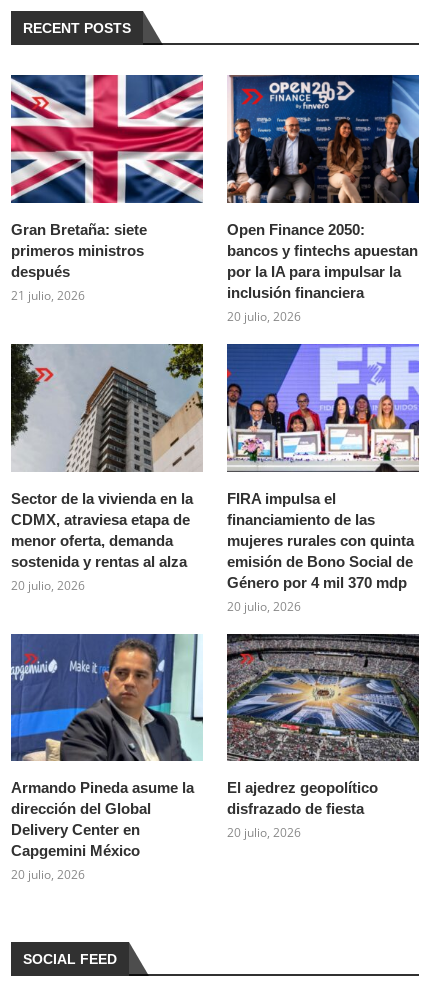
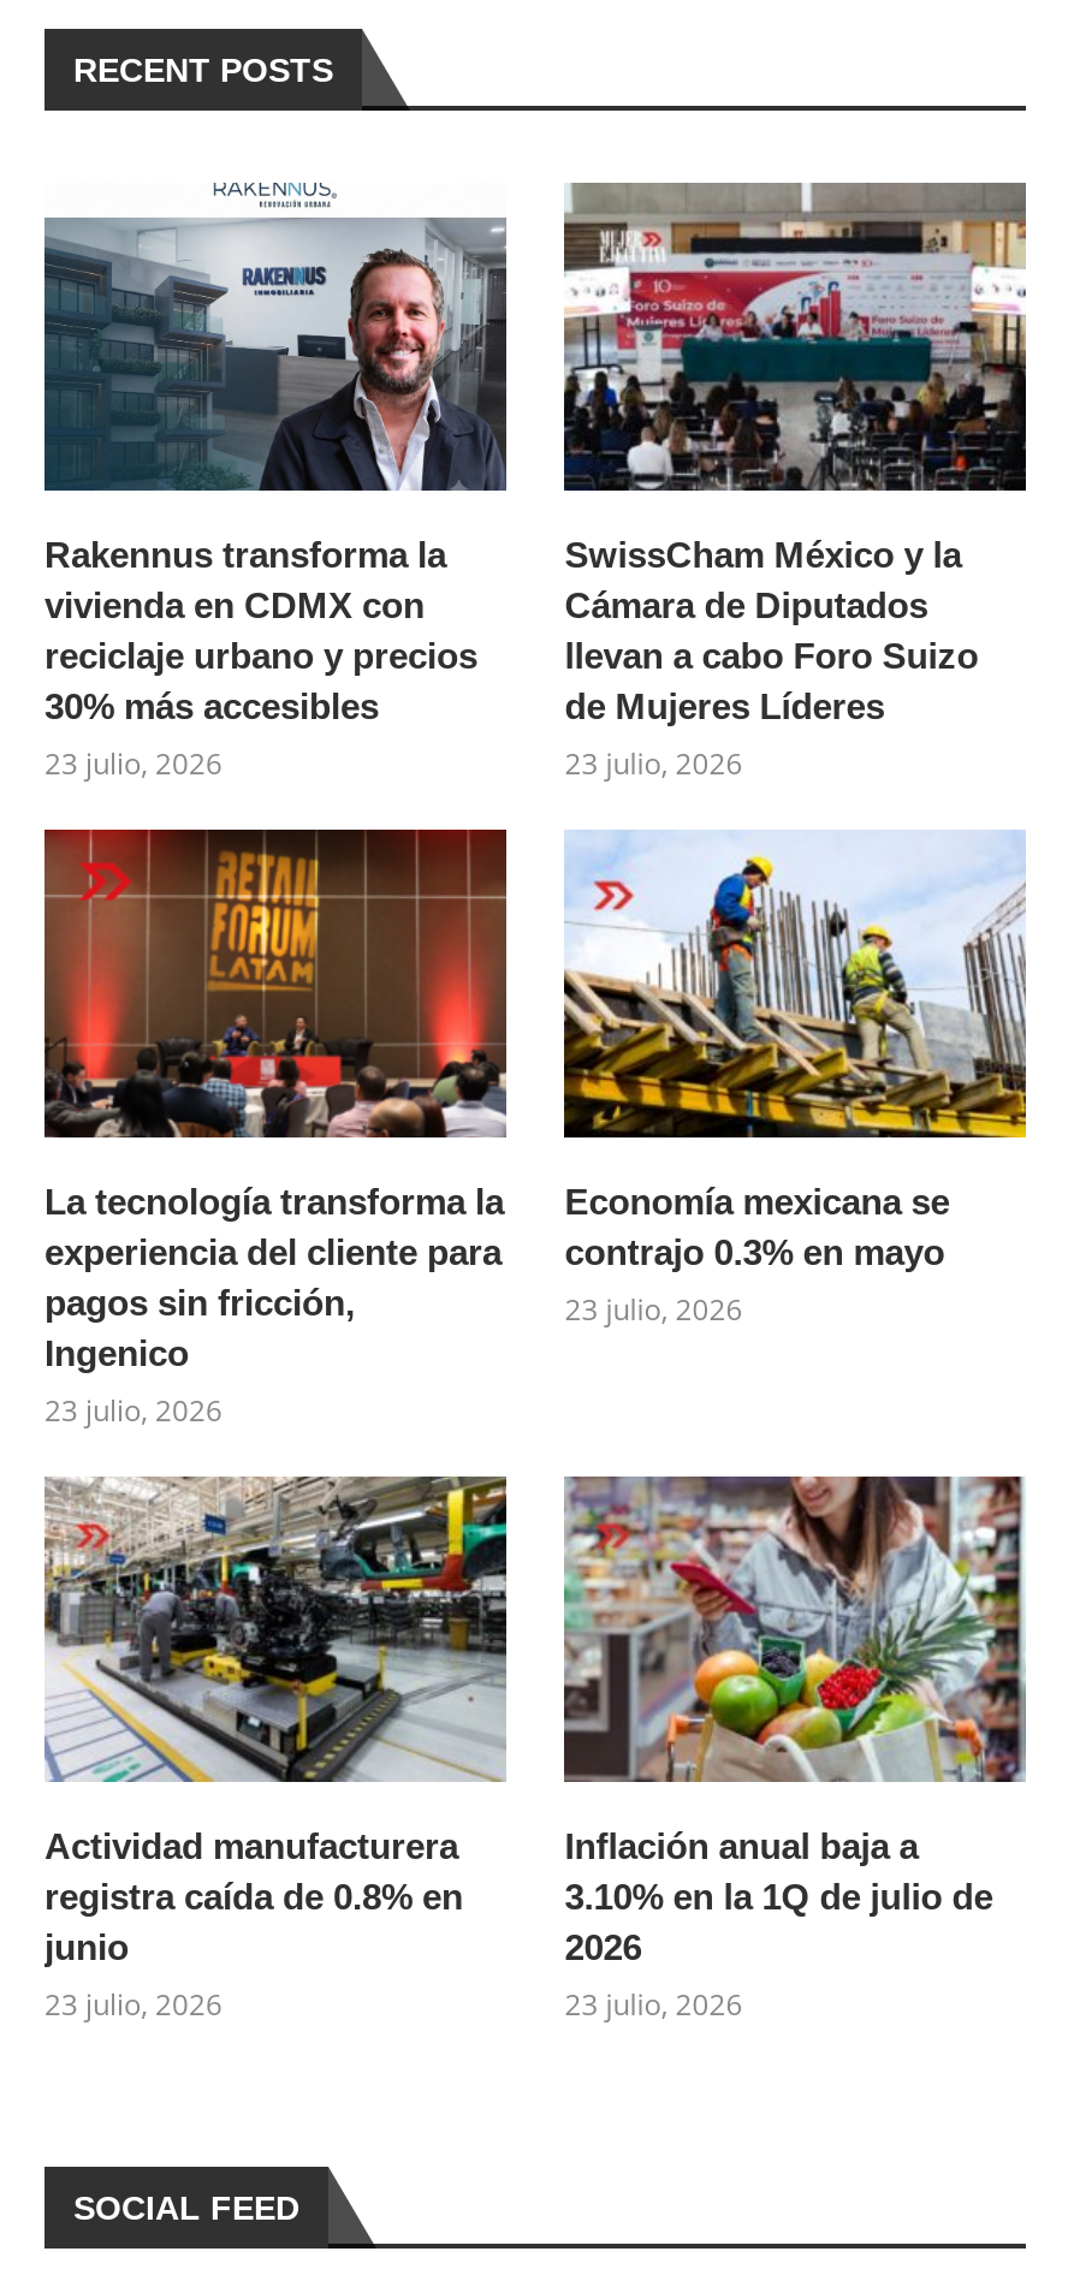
[10,74,204,304] [image] | Gran Bretaña: siete | primeros ministros | después | 21 julio, 2026 -> [42,183,509,783] [image] | Rakennus transforma la | vivienda en CDMX con | reciclaje urbano y precios | 30% más accesibles | 23 julio, 2026
[227,74,420,325] [image] | Open Finance 2050: | bancos y fintechs apuestan | por la IA para impulsar la | inclusión financiera | 20 julio, 2026 -> [562,180,1028,783] [image] | SwissCham México y la | Cámara de Diputados | llevan a cabo Foro Suizo | de Mujeres Líderes | 23 julio, 2026
[10,343,203,472] [image] -> [42,827,506,1061] [image]
[226,344,419,615] [image] | FIRA impulsa el | financiamiento de las | mujeres rurales con quinta | emisión de Bono Social de | Género por 4 mil 370 mdp | 20 julio, 2026 -> [562,830,1028,1329] [image] | Economía mexicana se | contrajo 0.3% en mayo | 23 julio, 2026
[11,490,193,594] Sector de la vivienda en la | CDMX, atraviesa etapa de | menor oferta, demanda | sostenida y rentas al alza | 20 julio, 2026 -> [44,1180,504,1430] La tecnología transforma la | experiencia del cliente para | pagos sin fricción, | Ingenico | 23 julio, 2026
[10,633,203,883] [image] | Armando Pineda asume la | dirección del Global | Delivery Center en | Capgemini México | 20 julio, 2026 -> [42,1474,509,2026] [image] | Actividad manufacturera | registra caída de 0.8% en | junio | 23 julio, 2026
[227,633,420,841] [image] | El ajedrez geopolítico | disfrazado de fiesta | 20 julio, 2026 -> [564,1474,1026,2026] [image] | Inflación anual baja a | 3.10% en la 1Q de julio de | 2026 | 23 julio, 2026

